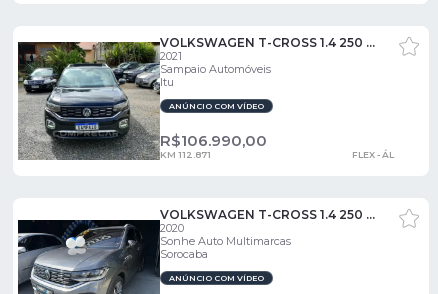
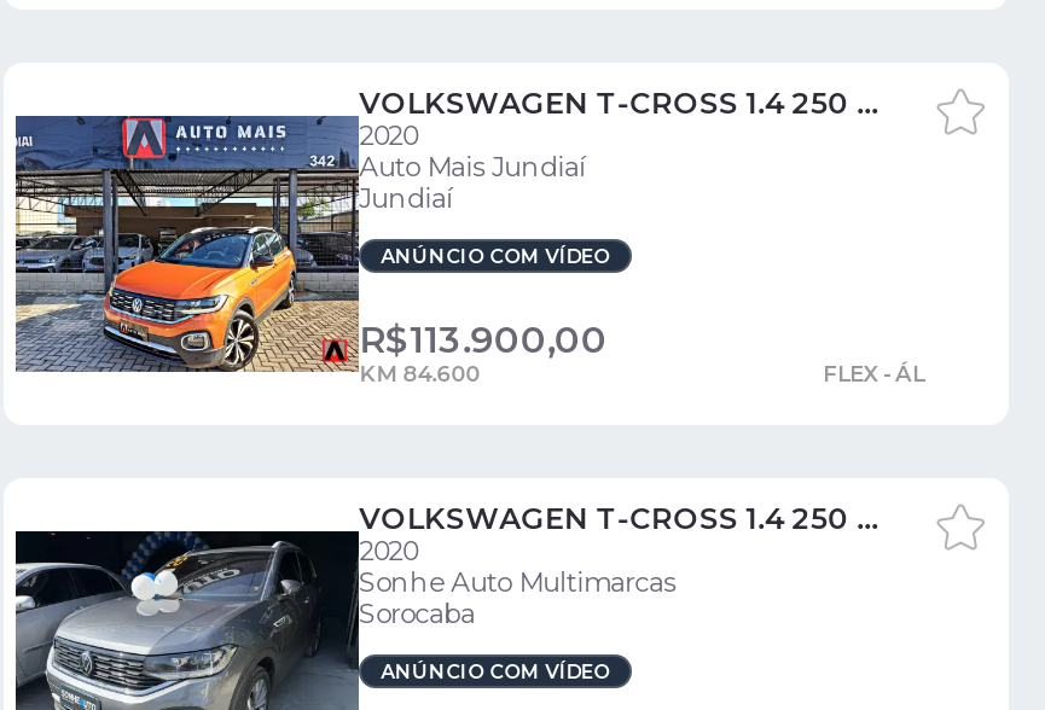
[17,41,271,161] [image] | 2021 | Sampaio Automóveis | Itu -> [13,101,586,386] [image] | 2020 | Auto Mais Jundiaí | Jundiaí
[160,131,267,160] R$106.990,00 | KM 112.871 -> [359,316,608,386] R$113.900,00 | KM 84.600

